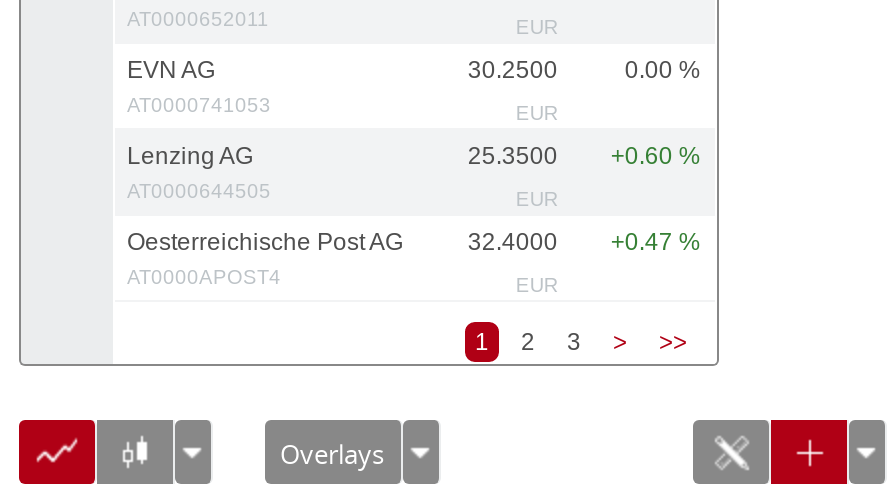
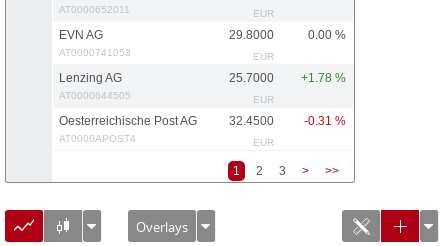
[468,56,558,84] 30.2500 -> [229,28,274,42] 29.8000
[468,142,558,170] 25.3500 -> [229,71,274,85] 25.7000
[611,142,701,170] +0.60 % -> [301,71,346,85] +1.78 %
[468,228,558,256] 32.4000 -> [229,114,274,128] 32.4500
[611,228,701,256] +0.47 % -> [304,114,346,128] -0.31 %

